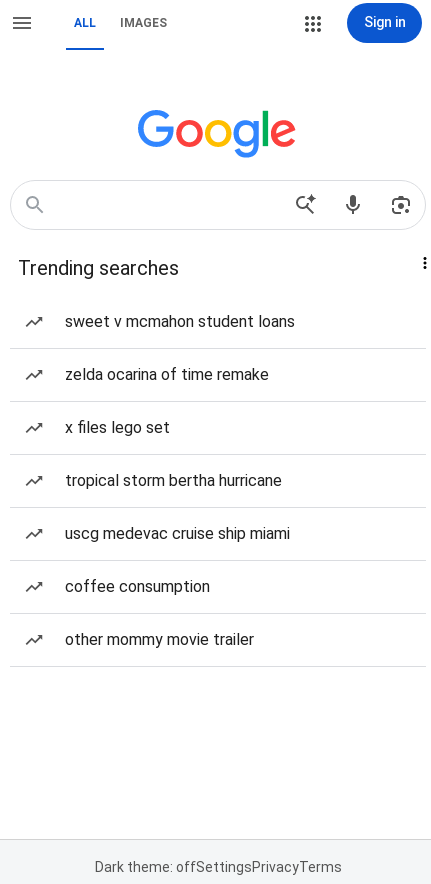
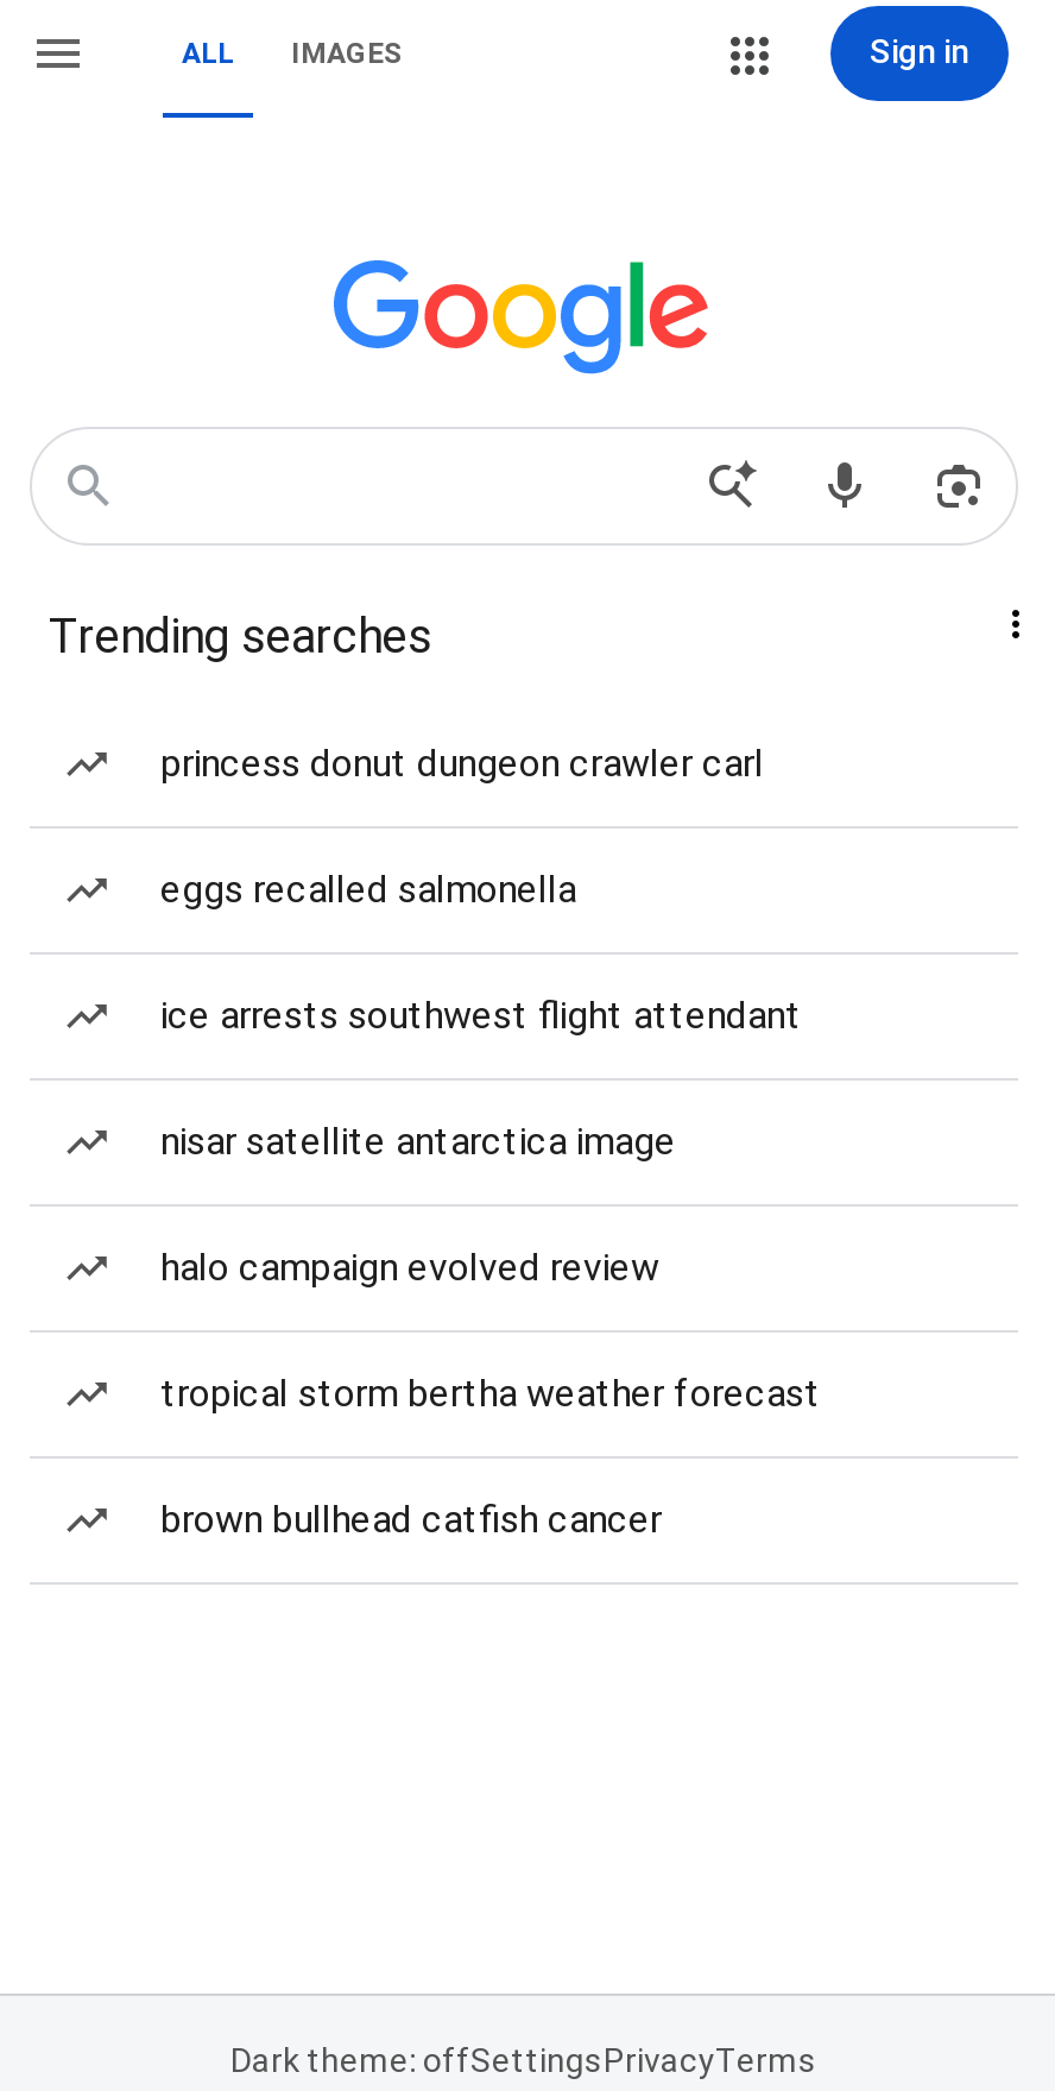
[65,312,295,331] sweet v mcmahon student loans -> [160,741,764,786] princess donut dungeon crawler carl
[65,365,269,384] zelda ocarina of time remake -> [160,867,576,912] eggs recalled salmonella
[65,418,170,437] x files lego set -> [160,993,802,1038] ice arrests southwest flight attendant
[65,471,282,490] tropical storm bertha hurricane -> [160,1119,676,1164] nisar satellite antarctica image
[65,524,290,543] uscg medevac cruise ship miami -> [160,1245,659,1290] halo campaign evolved review
[65,577,210,596] coffee consumption -> [160,1371,821,1416] tropical storm bertha weather forecast
[65,630,254,649] other mommy movie trailer -> [160,1497,662,1542] brown bullhead catfish cancer

